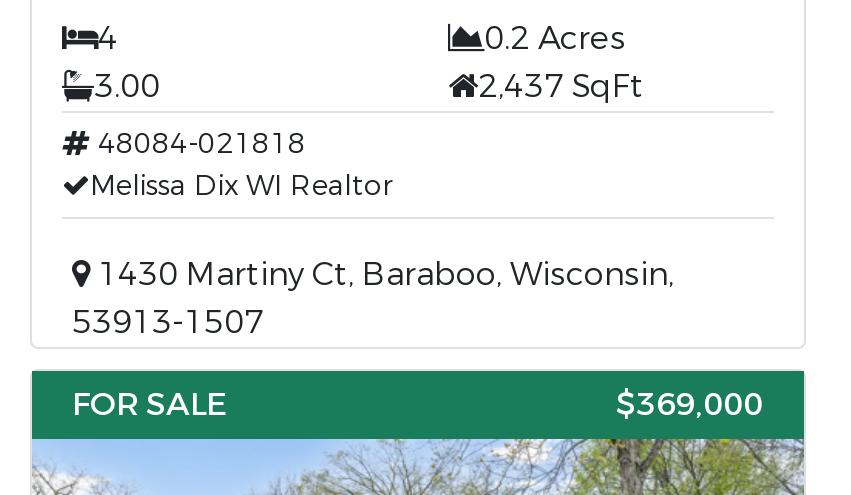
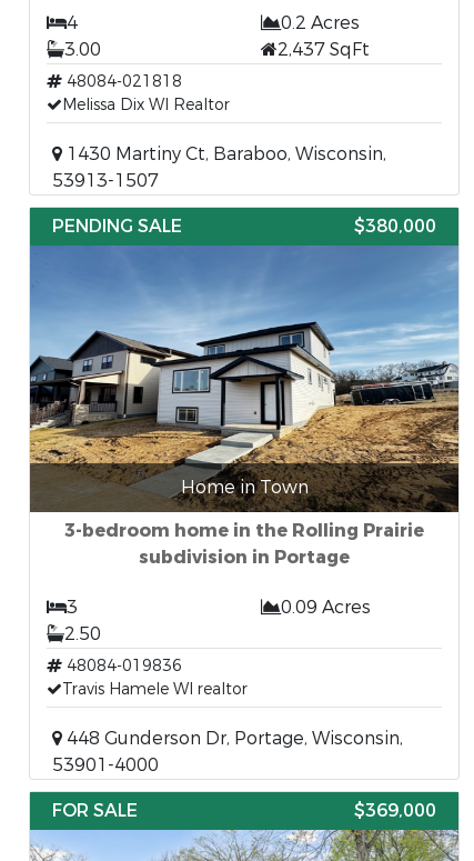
none -> [29,246,458,777] [image] | Home in Town | 3-bedroom home in the Rolling Prairie | subdivision in Portage | 3 | 0.09 Acres | 2.50 | 48084-019836 | Travis Hamele WI realtor | 448 Gunderson Dr, Portage, Wisconsin, | 53901-4000
none -> [52,214,436,238] PENDING SALE | $380,000

